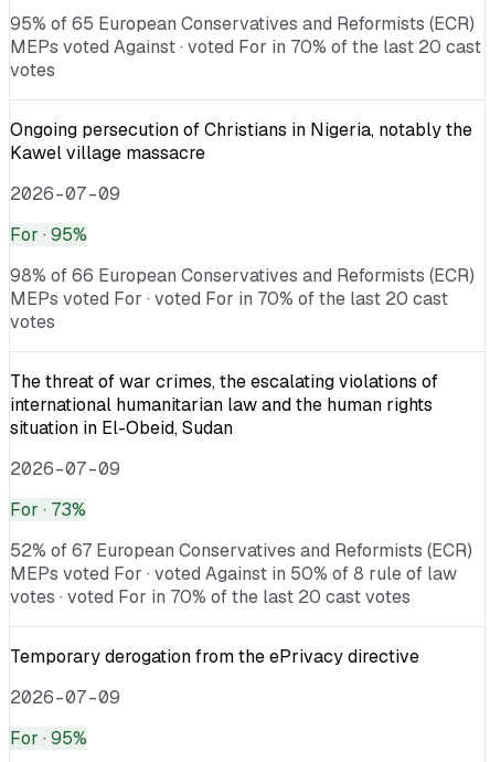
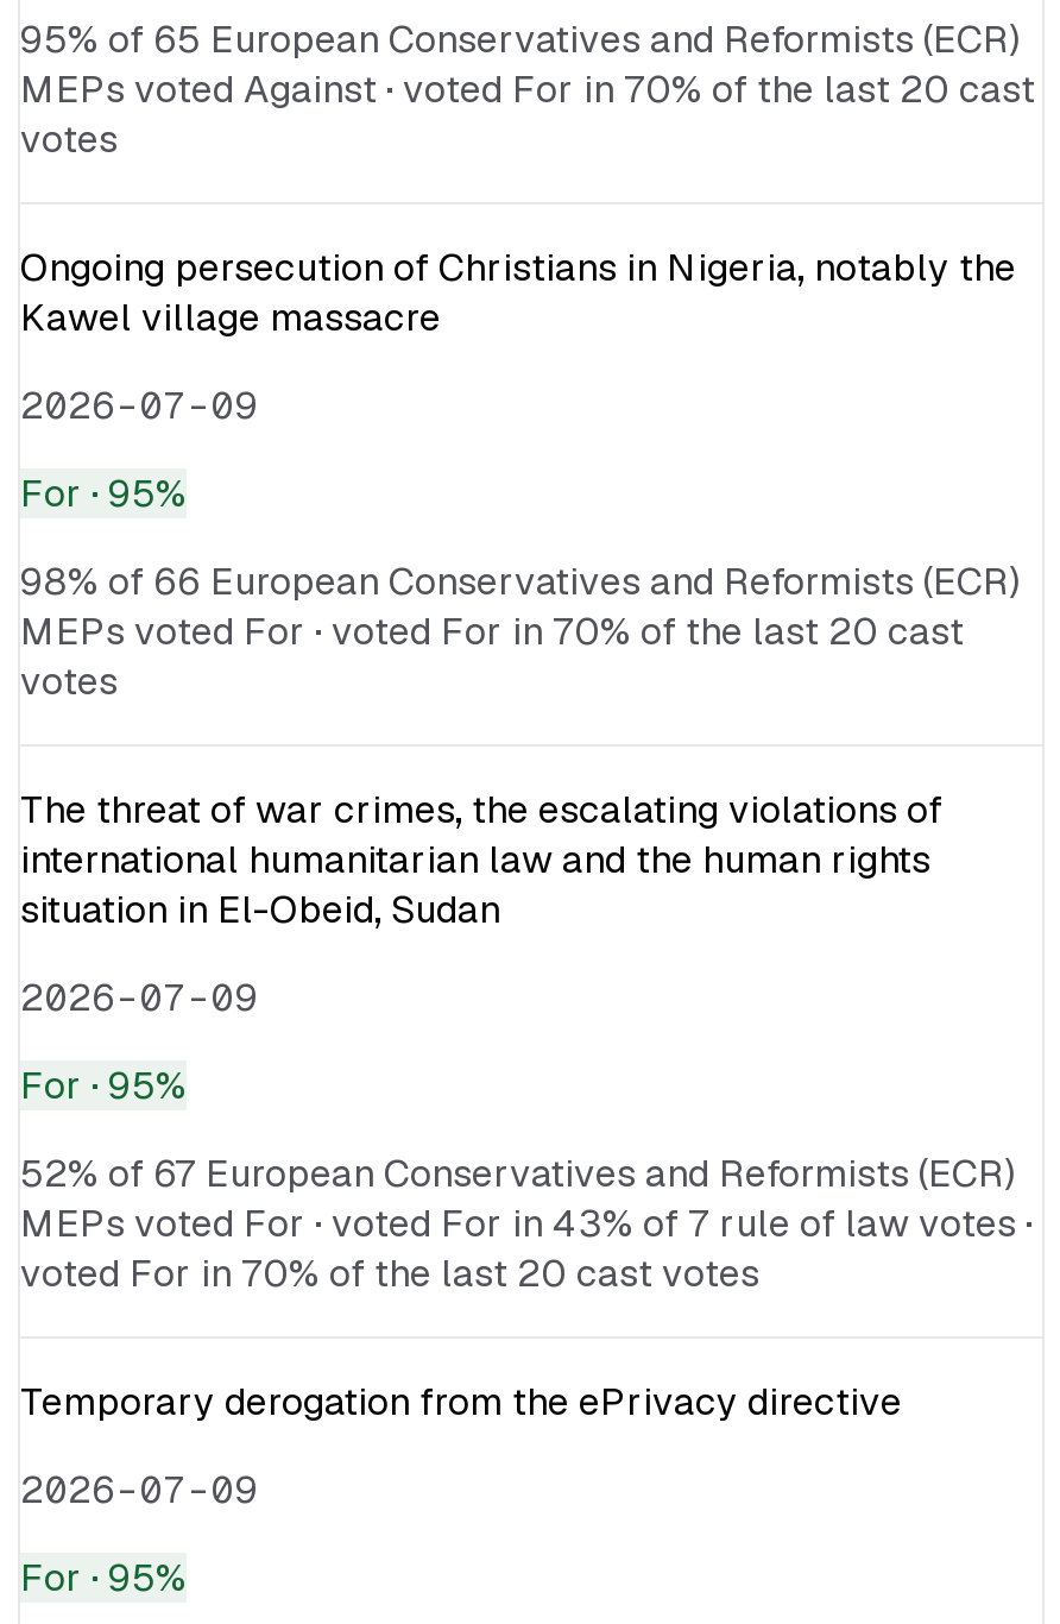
[10,498,86,521] For · 73% -> [20,1059,187,1109] For · 95%
[10,562,457,608] MEPs voted For · voted Against in 50% of 8 rule of law | votes · voted For in 70% of the last 20 cast votes -> [20,1197,1033,1297] MEPs voted For · voted For in 43% of 7 rule of law votes · | voted For in 70% of the last 20 cast votes

